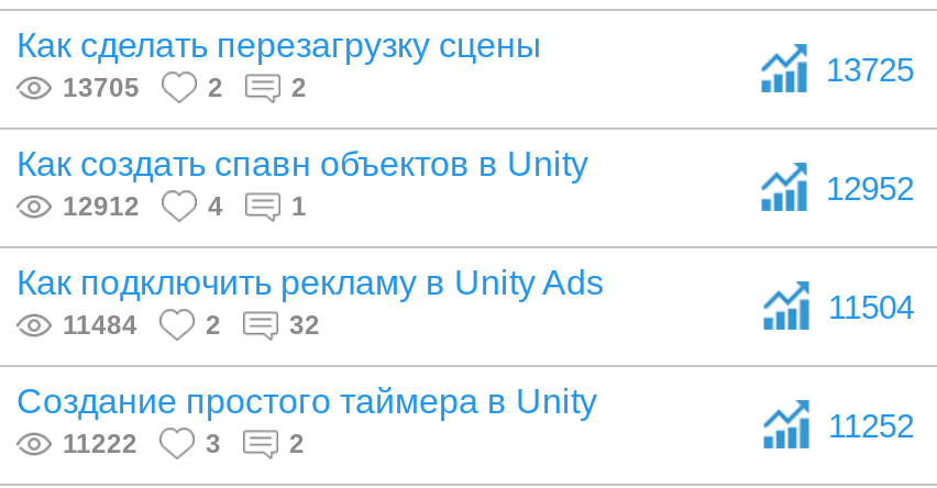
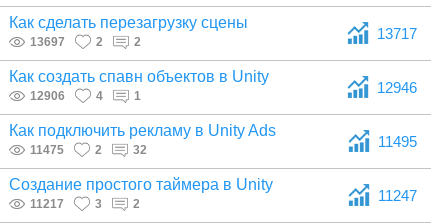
[826,51,914,88] 13725 -> [377,25,417,42] 13717
[63,73,140,103] 13705 -> [30,35,65,49] 13697
[826,169,914,207] 12952 -> [377,79,417,96] 12946
[63,191,140,222] 12912 -> [30,89,65,103] 12906
[828,288,914,325] 11504 -> [378,133,417,150] 11495
[63,310,137,341] 11484 -> [30,143,64,157] 11475
[828,407,914,444] 11252 -> [378,187,417,204] 11247
[63,429,137,459] 11222 -> [30,197,64,211] 11217

